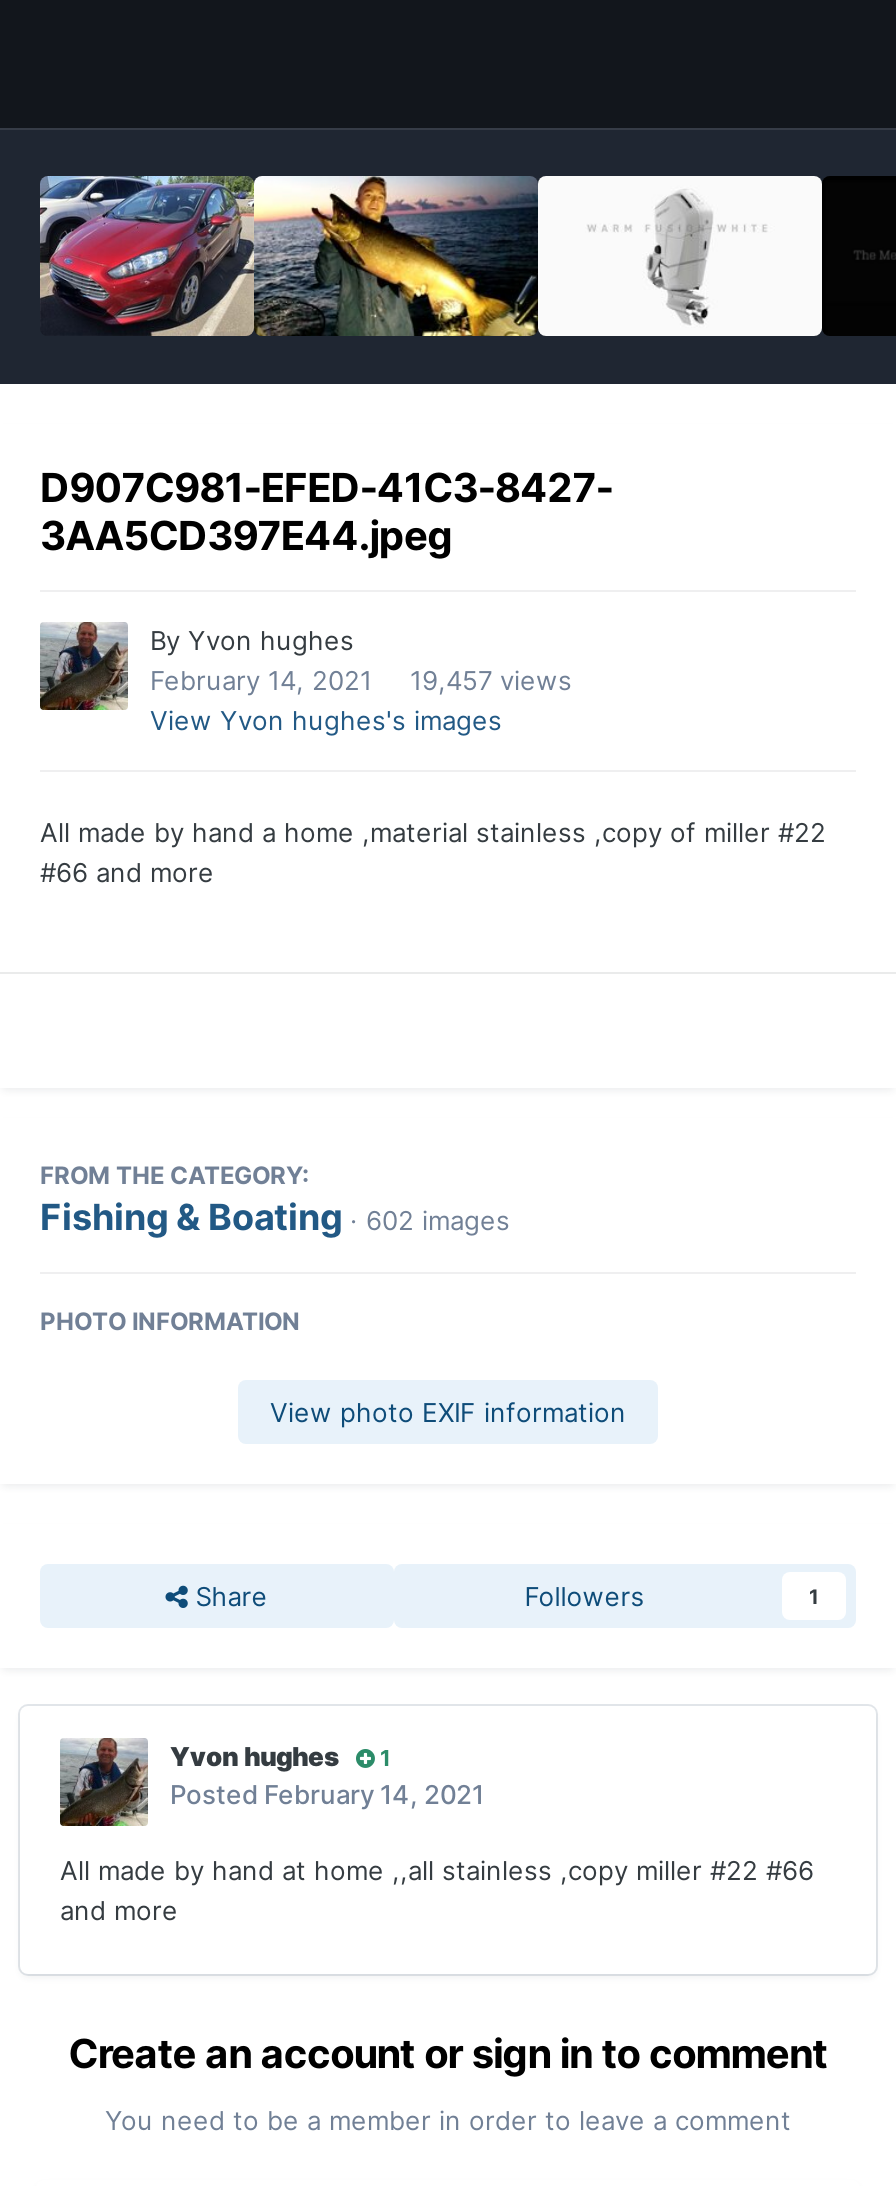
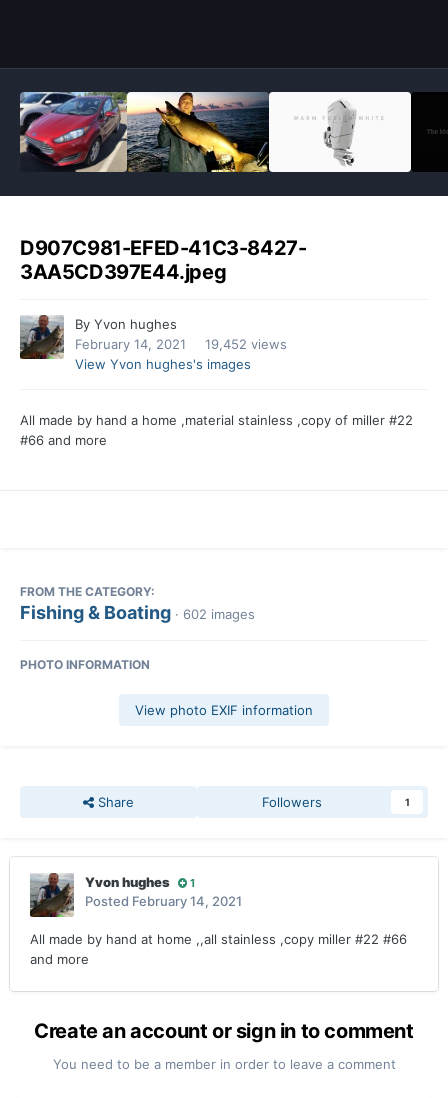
[150,664,572,696] February 14, 2021 19,457 views -> [75,336,287,352] February 14, 2021 19,452 views

